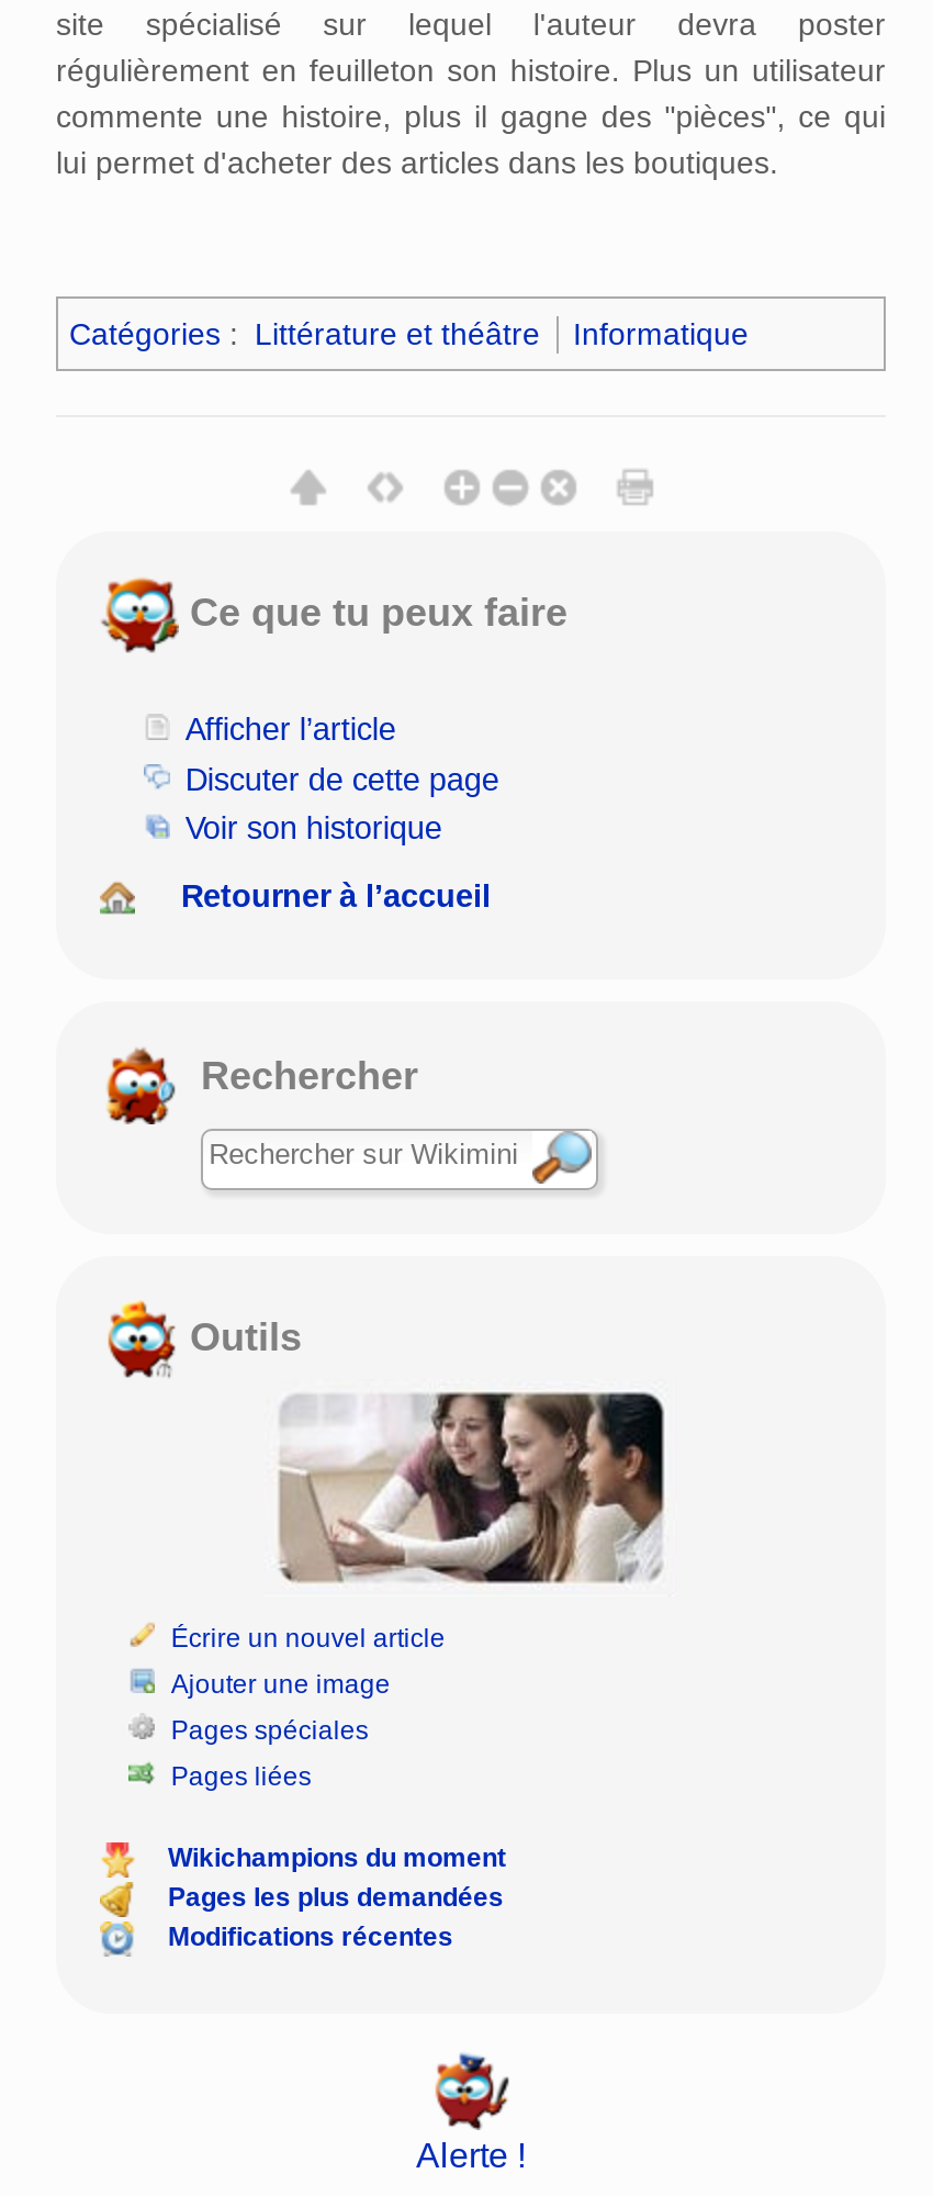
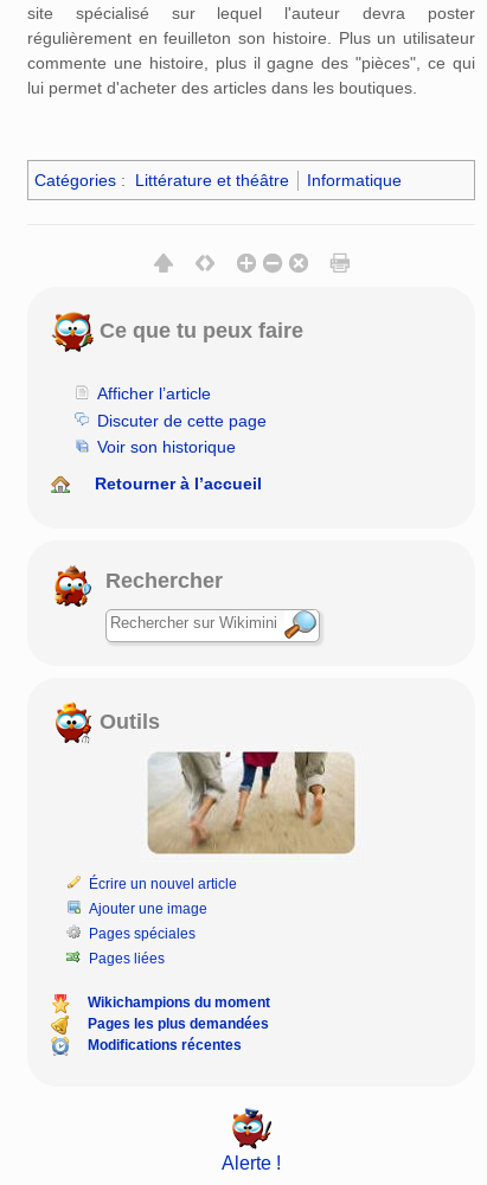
[282,1390,666,1583] [image] -> [148,750,355,854] [image]

